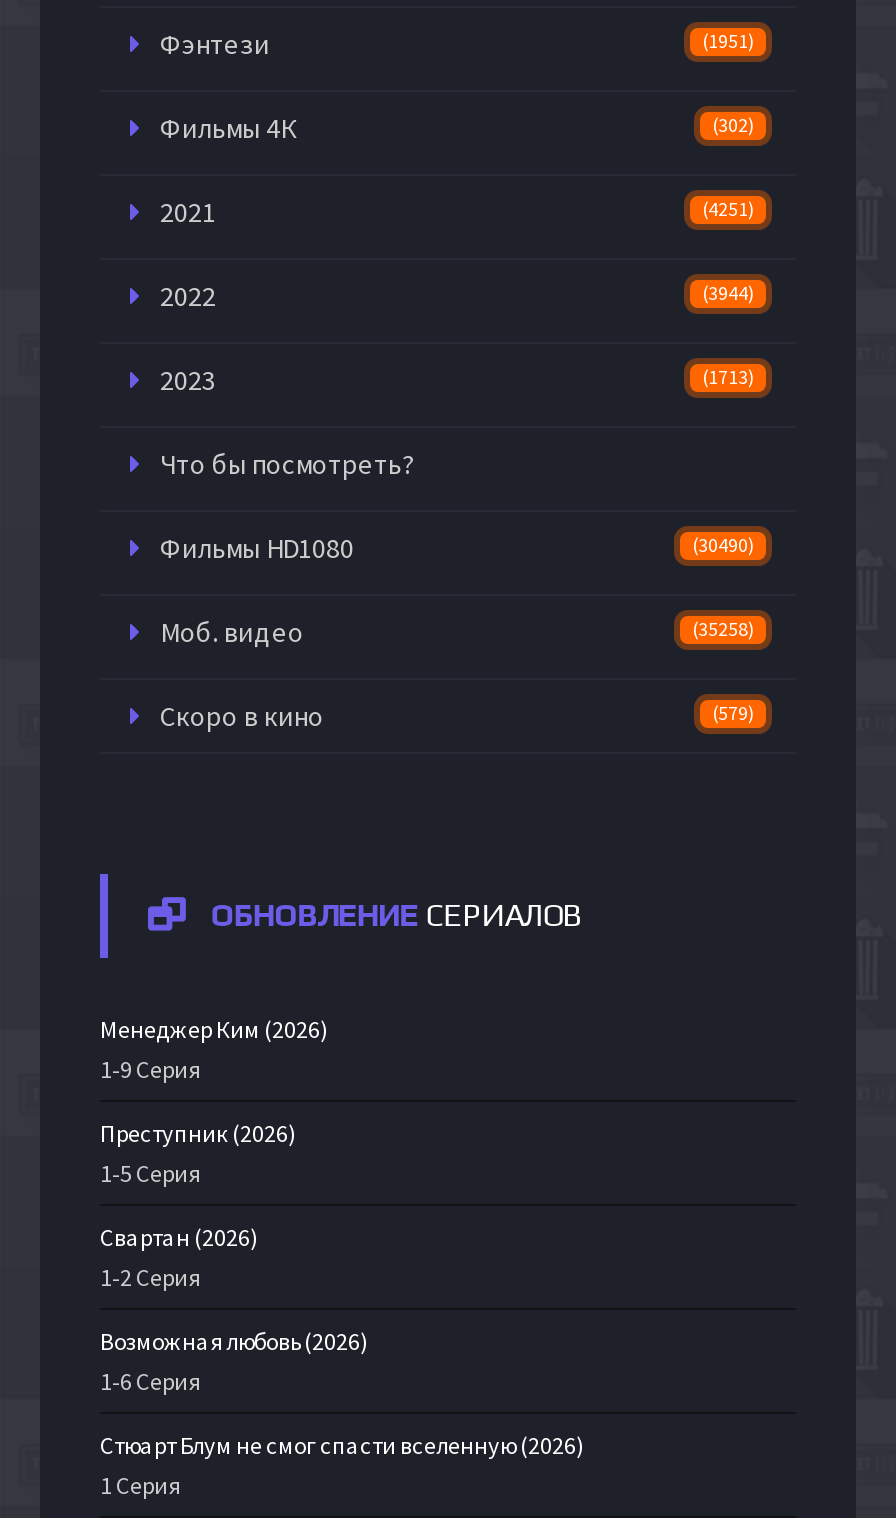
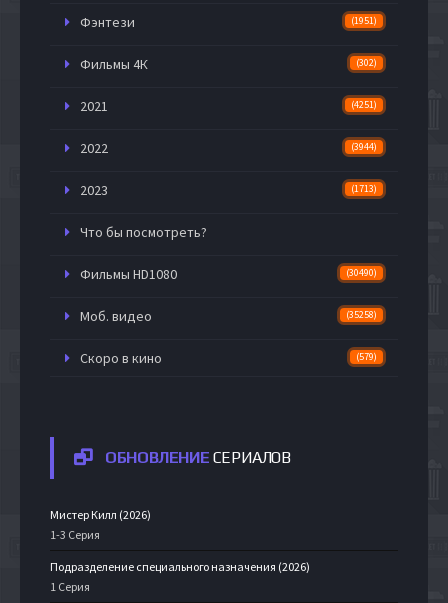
[100,1014,584,1460] Менеджер Ким (2026) | 1-9 Серия | Преступник (2026) | 1-5 Серия | Свартан (2026) | 1-2 Серия | Возможная любовь (2026) | 1-6 Серия | Стюарт Блум не смог спасти вселенную (2026) -> [50,507,310,574] Мистер Килл (2026) | 1-3 Серия | Подразделение специального назначения (2026)

